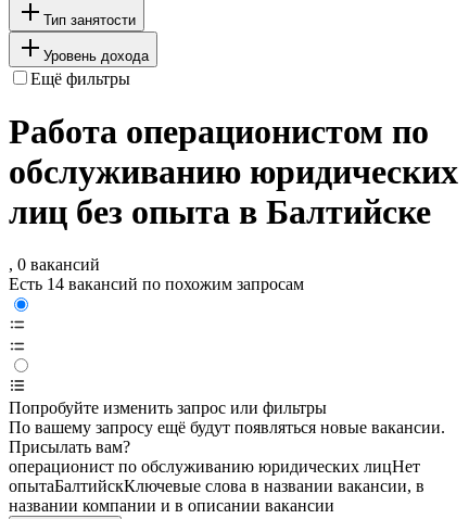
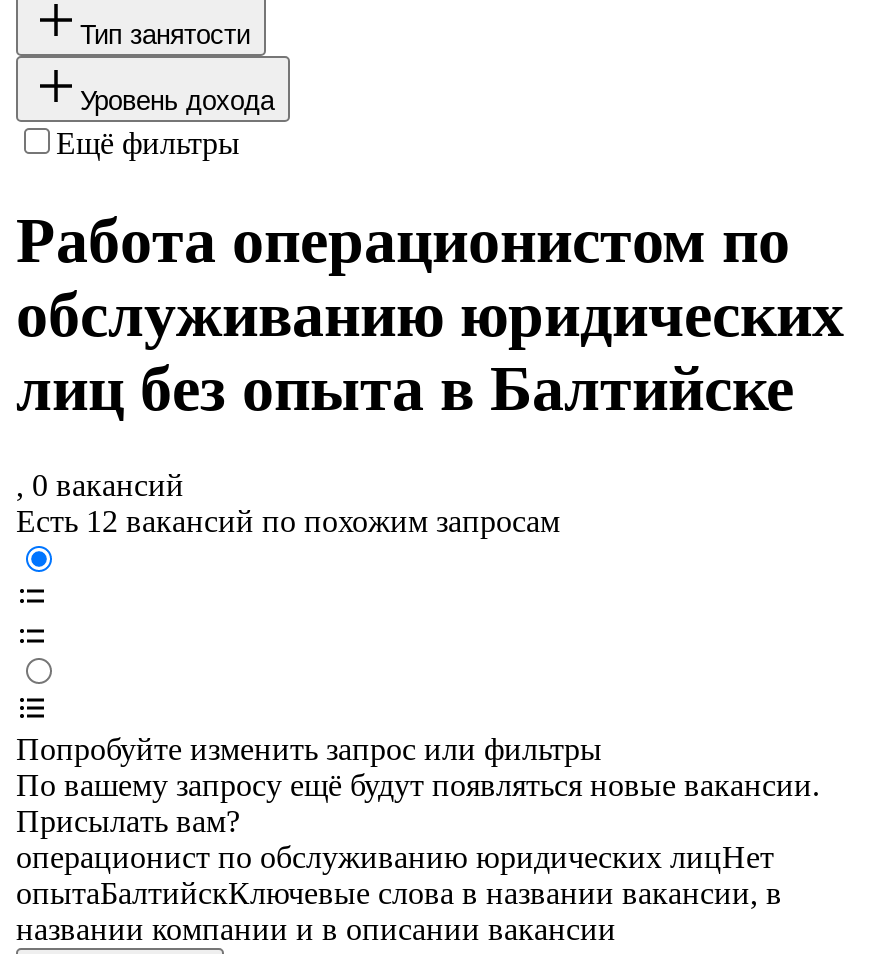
[9,275,304,294] Есть 14 вакансий по похожим запросам -> [16,505,560,539] Есть 12 вакансий по похожим запросам

